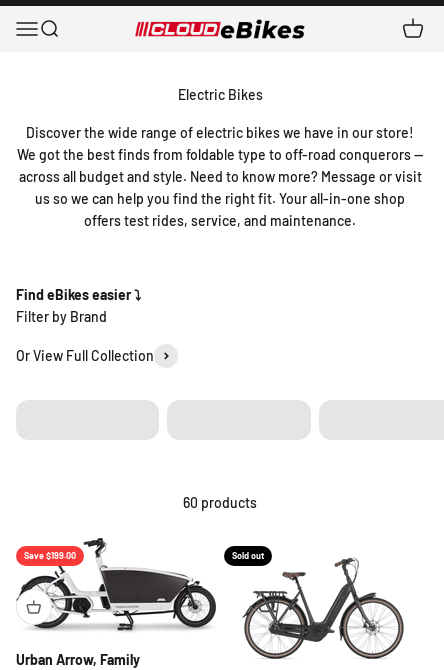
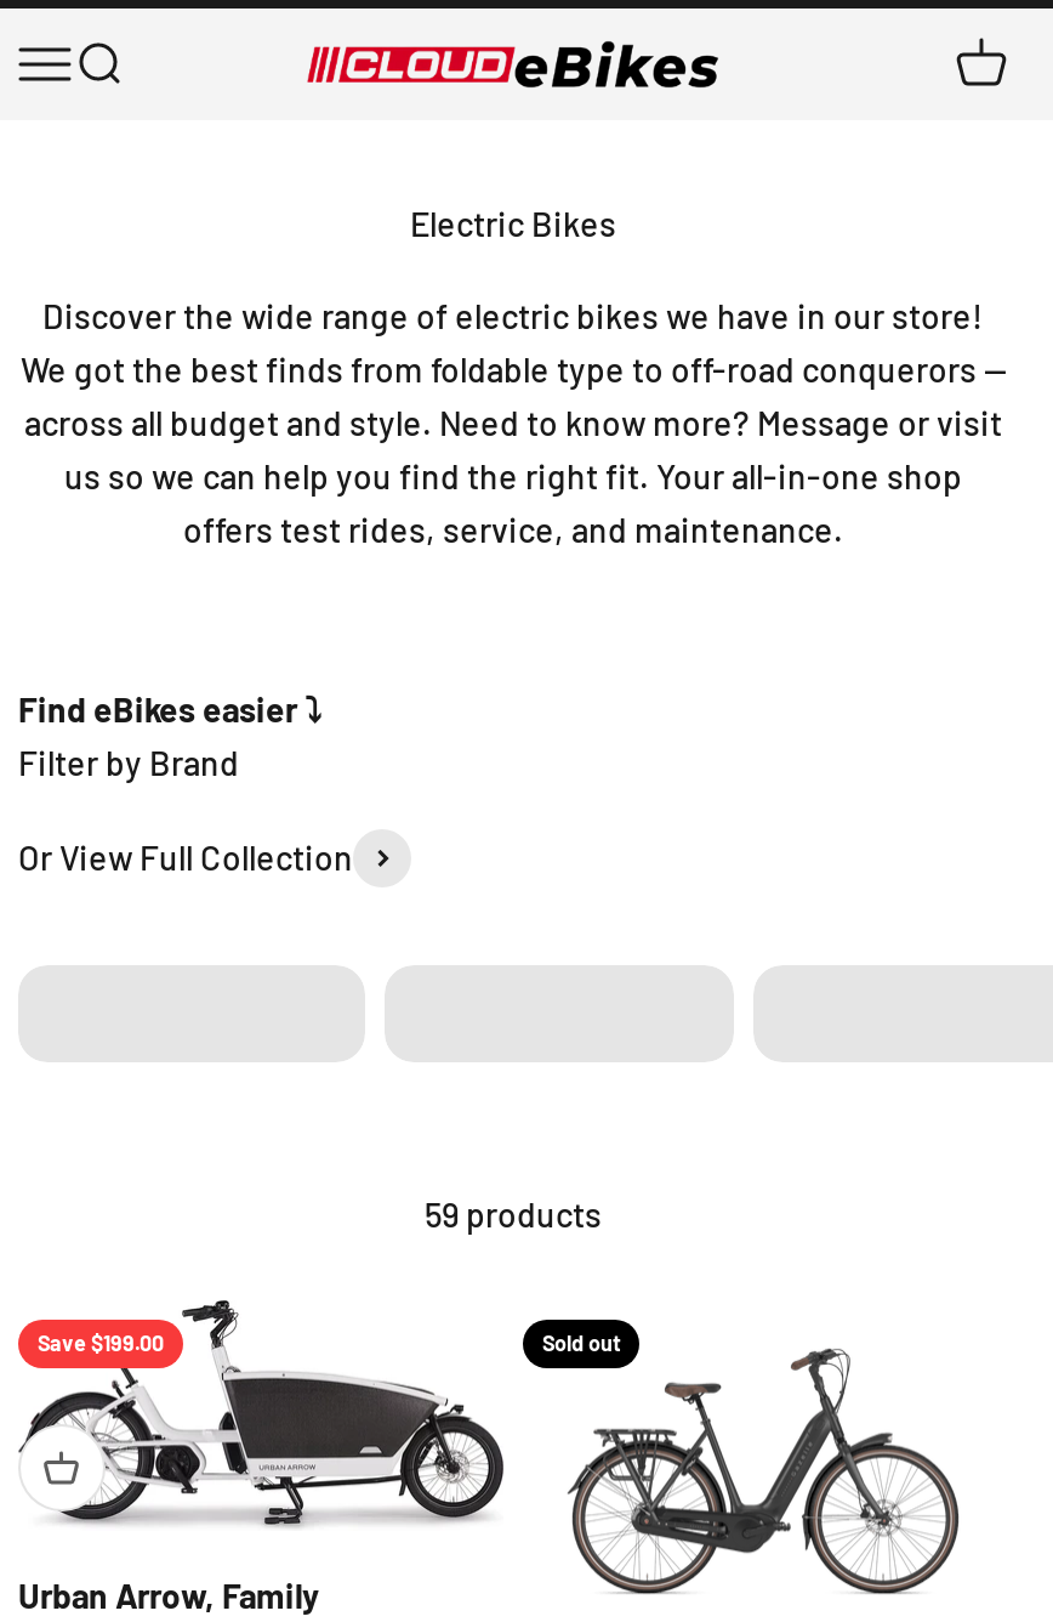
[183,494,257,511] 60 products -> [425,1193,602,1235] 59 products

